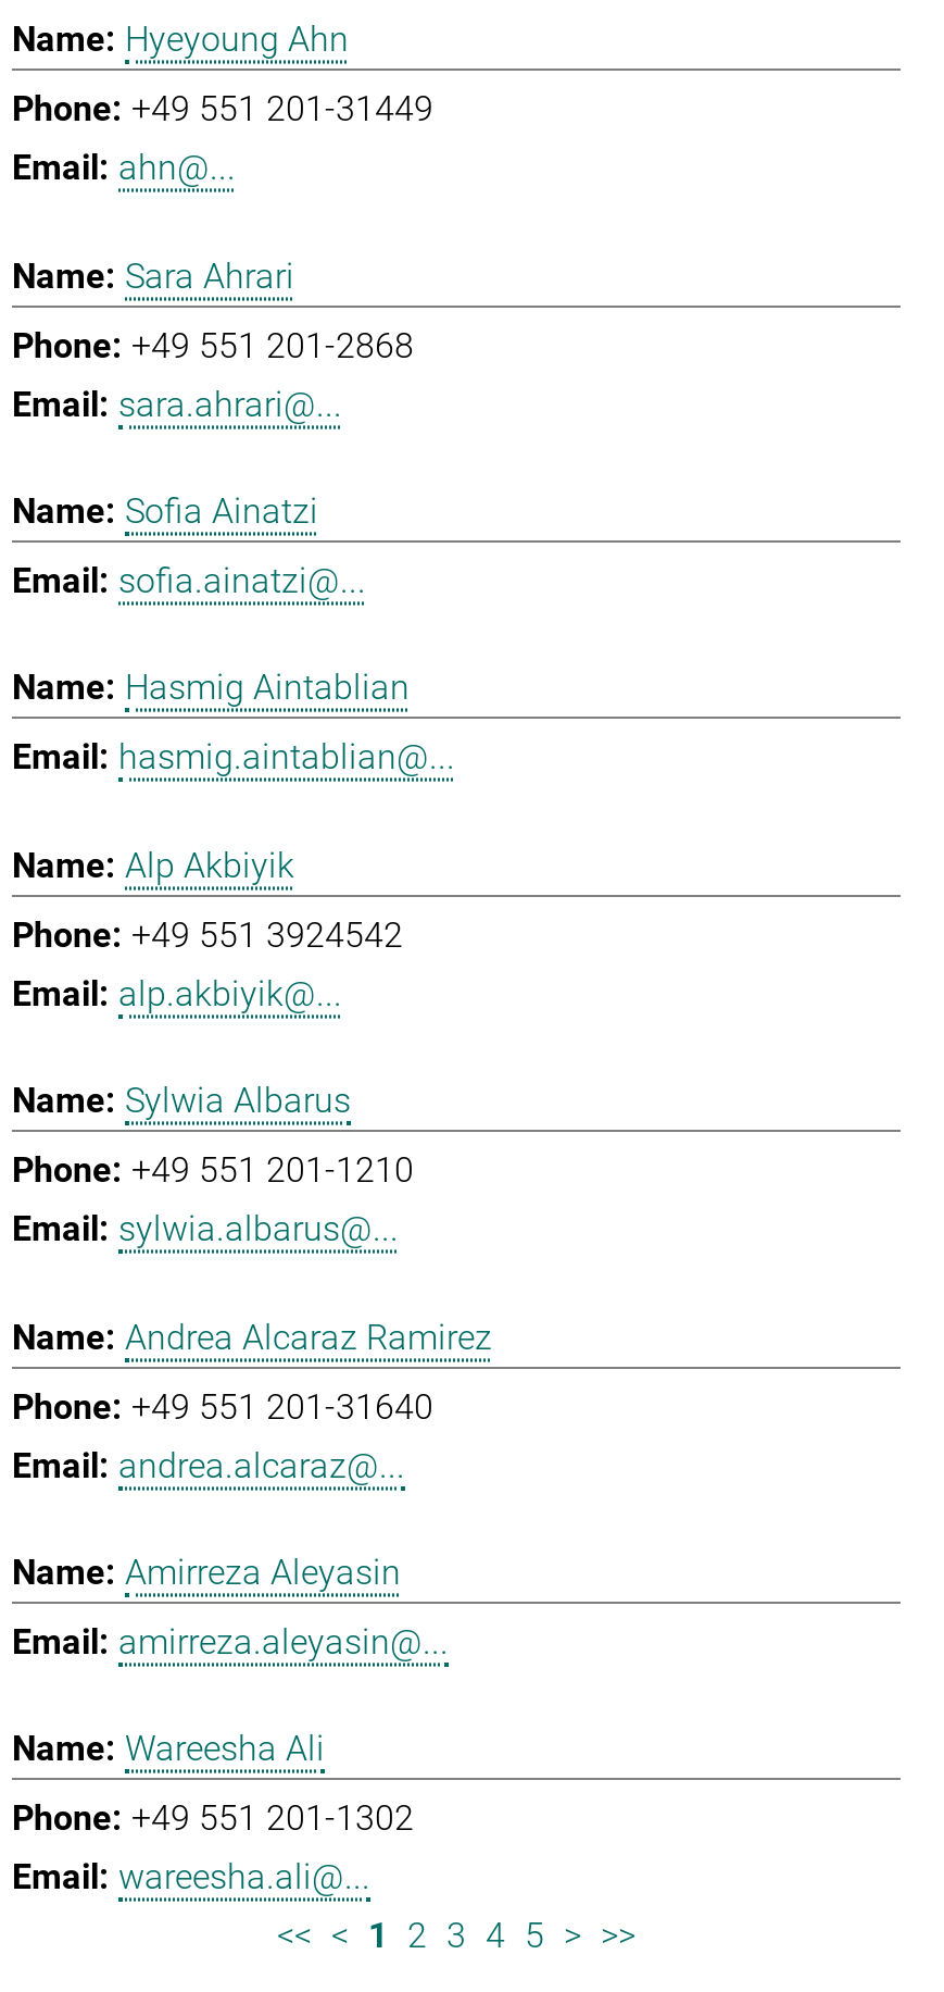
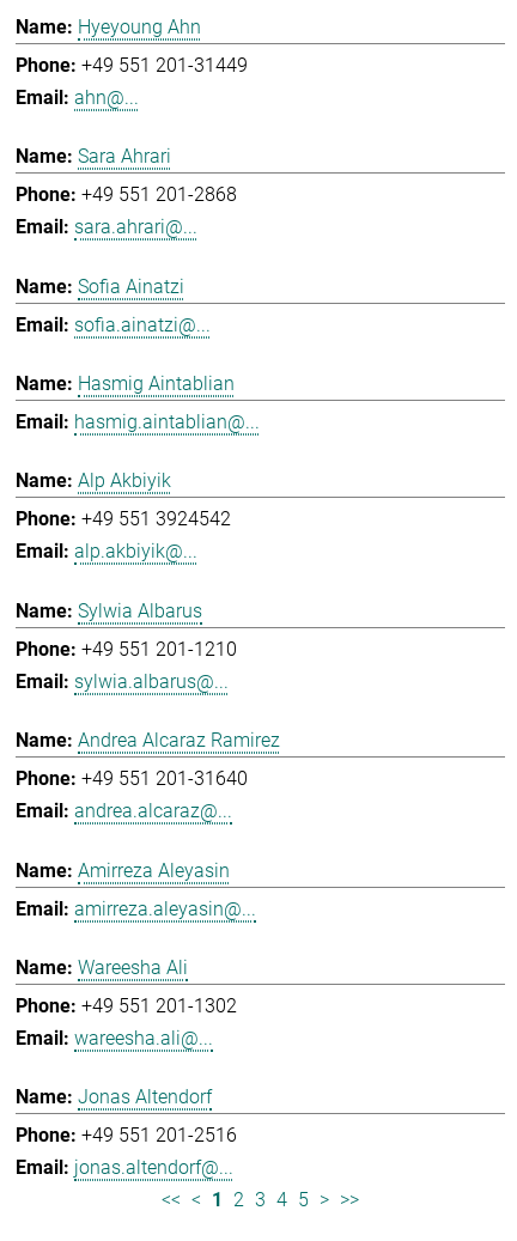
none -> [74,1086,237,1179] Jonas Altendorf | +49 551 201-2516 | jonas.altendorf@...

